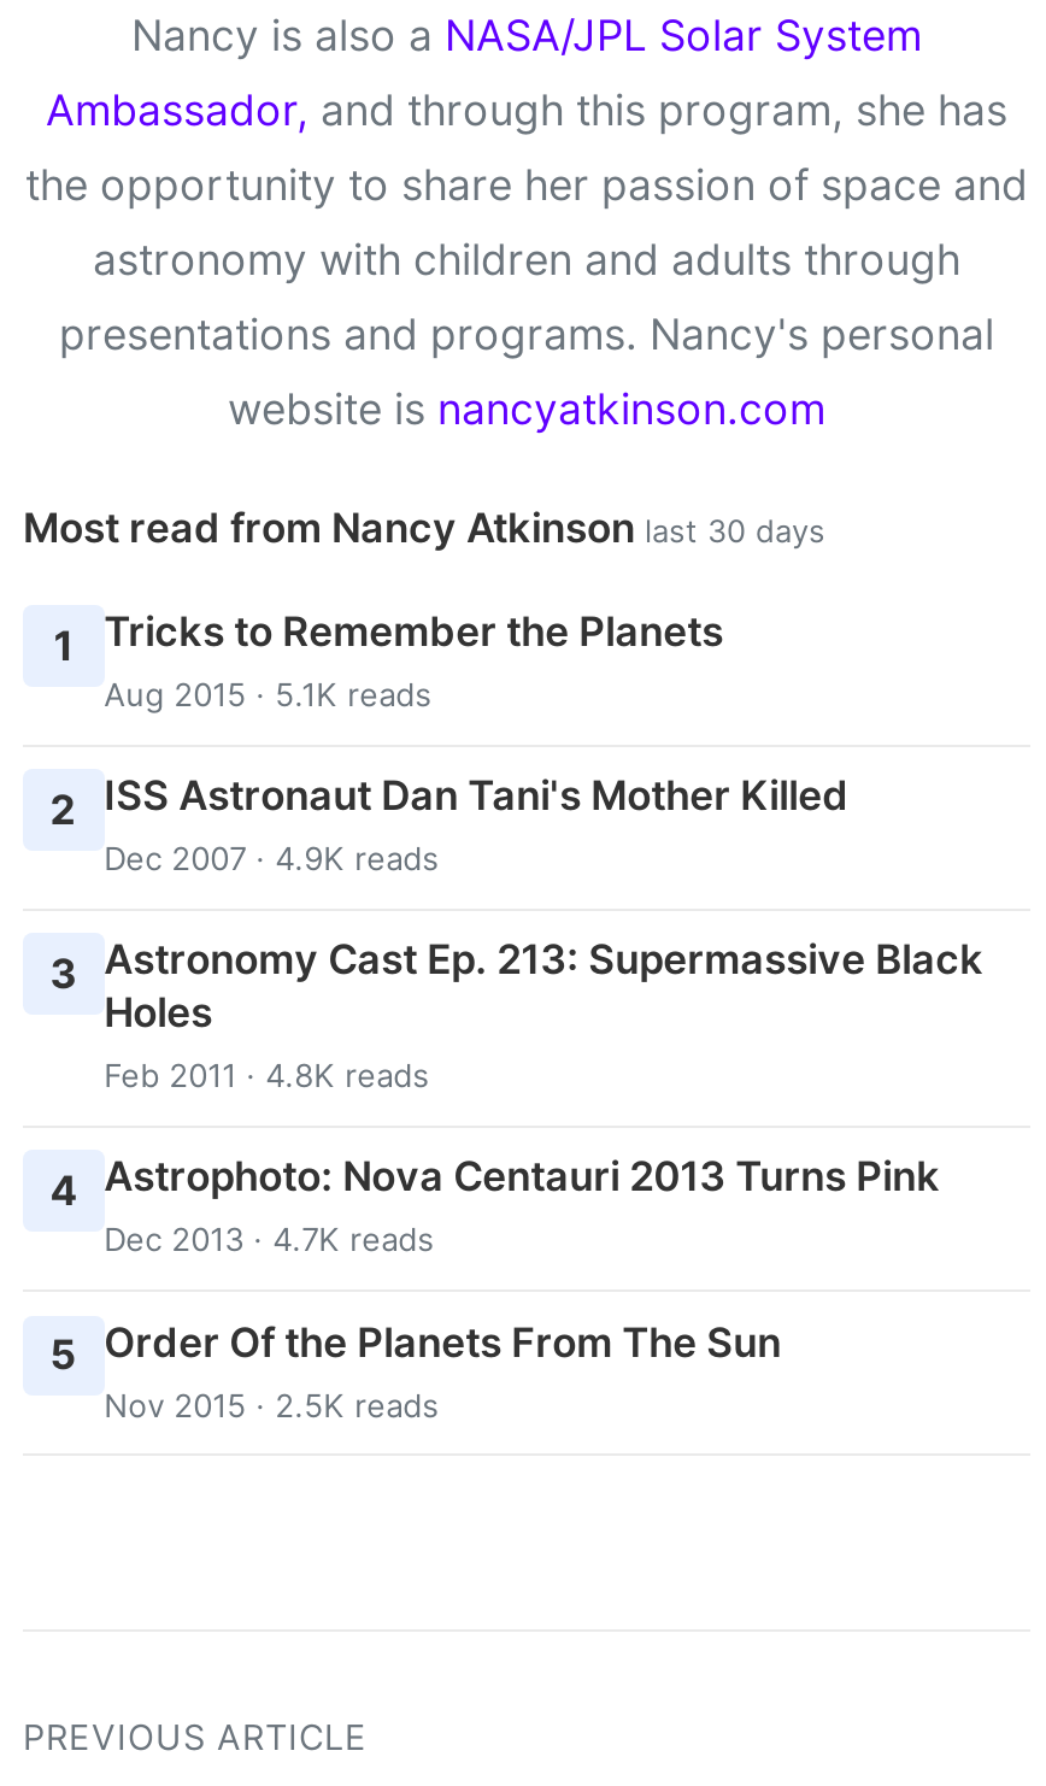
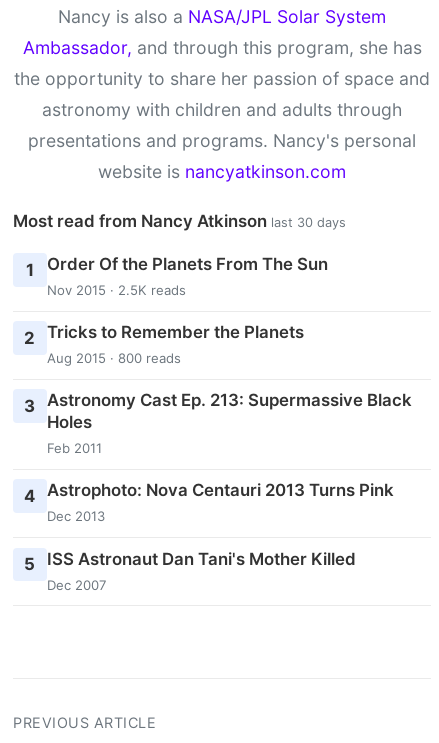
[104,607,723,713] Tricks to Remember the Planets | Aug 2015 · 5.1K reads -> [47,254,328,298] Order Of the Planets From The Sun | Nov 2015 · 2.5K reads
[50,772,849,878] 2 ISS Astronaut Dan Tani's Mother Killed | Dec 2007 · 4.9K reads -> [24,322,304,366] 2 Tricks to Remember the Planets | Aug 2015 · 800 reads
[104,1056,429,1095] Feb 2011 · 4.8K reads -> [47,440,102,456] Feb 2011
[104,1221,434,1259] Dec 2013 · 4.7K reads -> [47,508,105,524] Dec 2013
[50,1318,781,1424] 5 Order Of the Planets From The Sun | Nov 2015 · 2.5K reads -> [24,549,356,593] 5 ISS Astronaut Dan Tani's Mother Killed | Dec 2007

